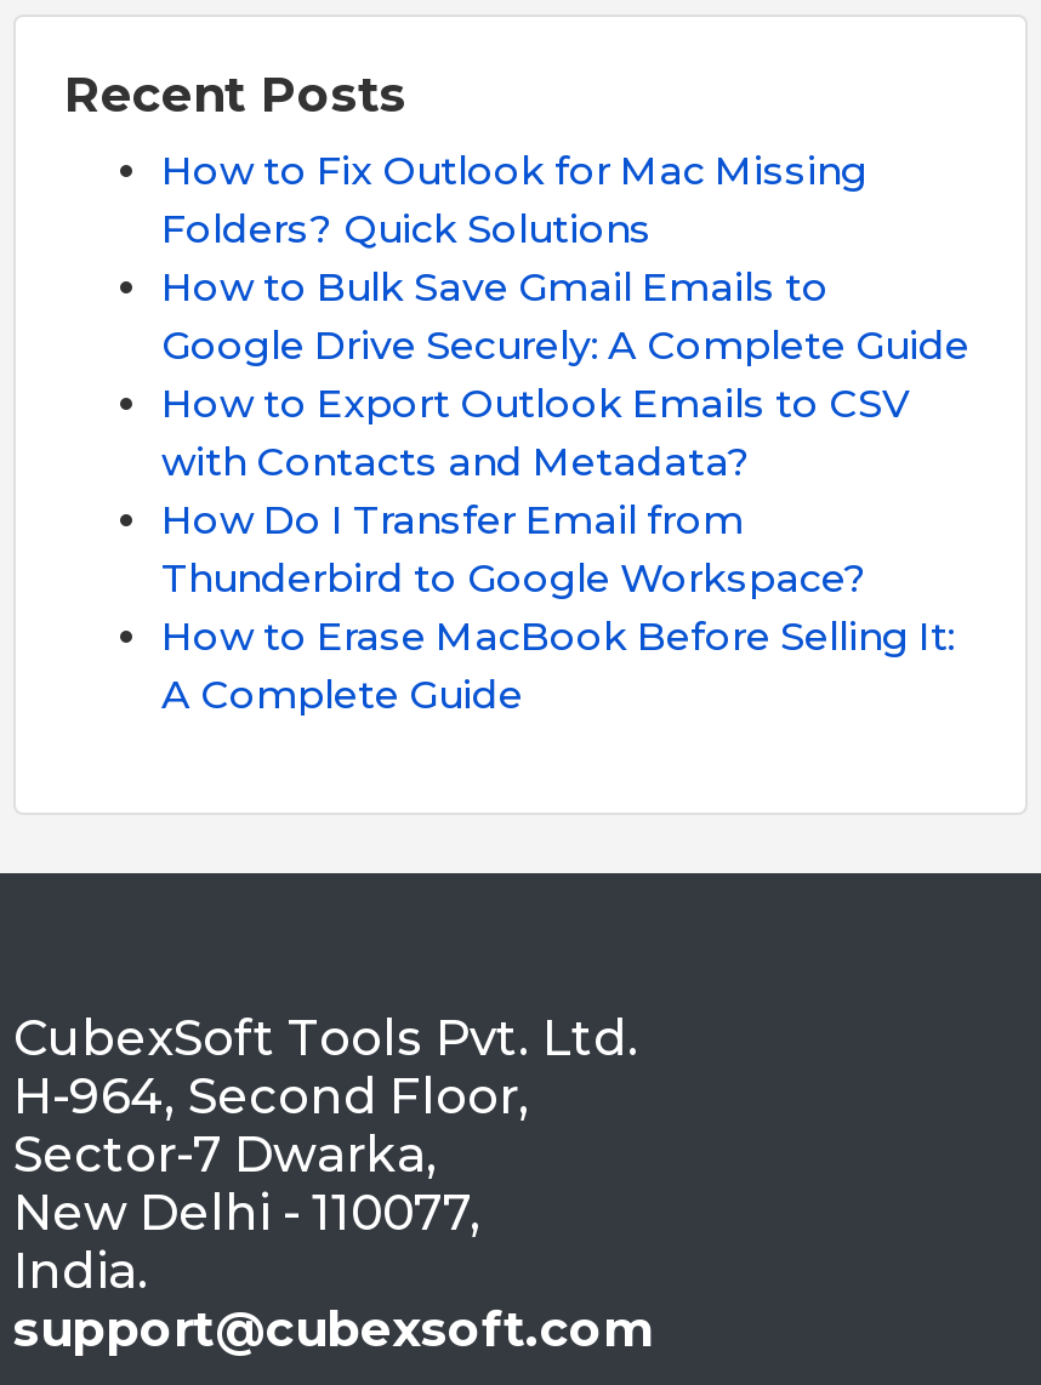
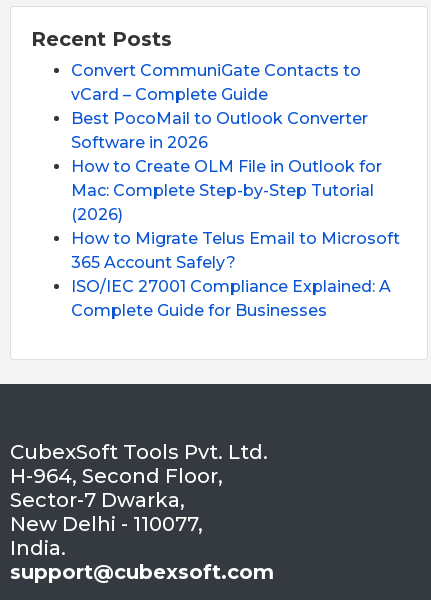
[161,147,969,717] How to Fix Outlook for Mac Missing | Folders? Quick Solutions | How to Bulk Save Gmail Emails to | Google Drive Securely: A Complete Guide | How to Export Outlook Emails to CSV | with Contacts and Metadata? | How Do I Transfer Email from | Thunderbird to Google Workspace? | How to Erase MacBook Before Selling It: | A Complete Guide -> [71,60,400,319] Convert CommuniGate Contacts to | vCard – Complete Guide | Best PocoMail to Outlook Converter | Software in 2026 | How to Create OLM File in Outlook for | Mac: Complete Step-by-Step Tutorial | (2026) | How to Migrate Telus Email to Microsoft | 365 Account Safely? | ISO/IEC 27001 Compliance Explained: A | Complete Guide for Businesses

